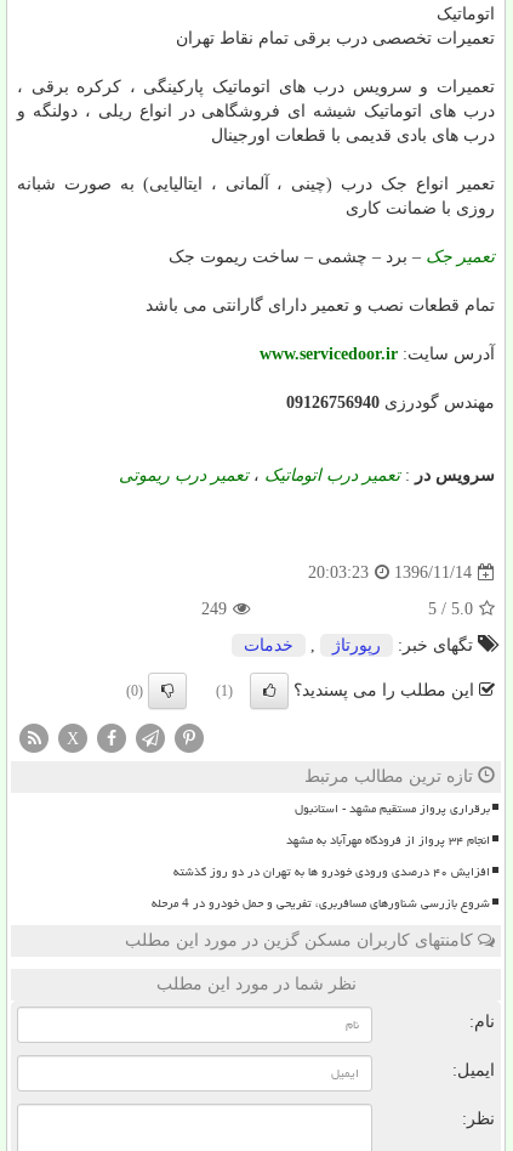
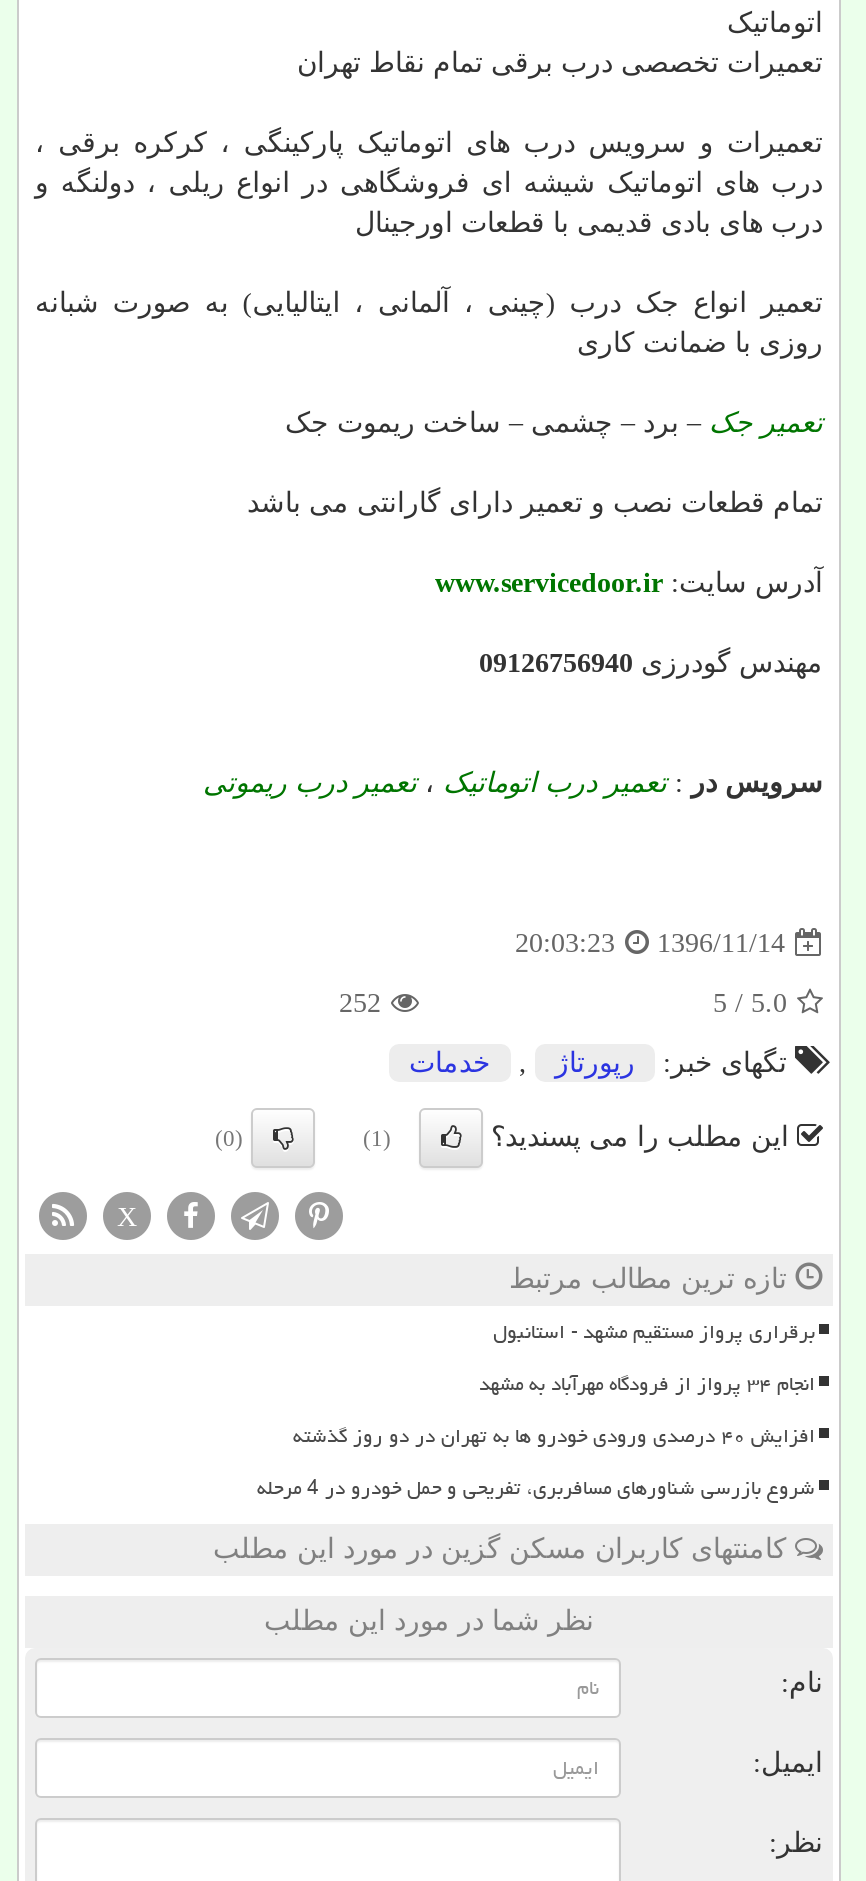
[201,600,227,618] 249 -> [339,989,381,1019] 252

